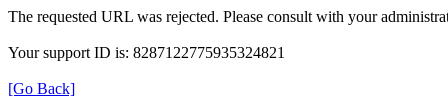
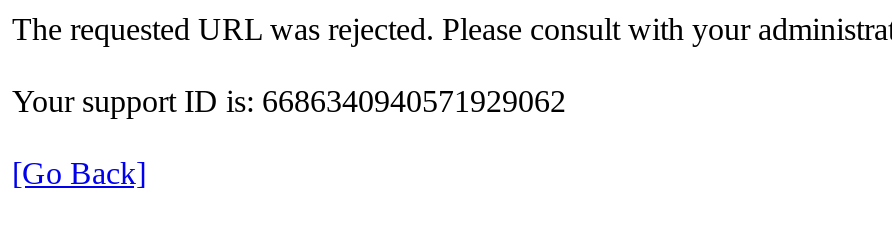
[8,44,285,61] Your support ID is: 8287122775935324821 -> [12,84,566,118] Your support ID is: 6686340940571929062

